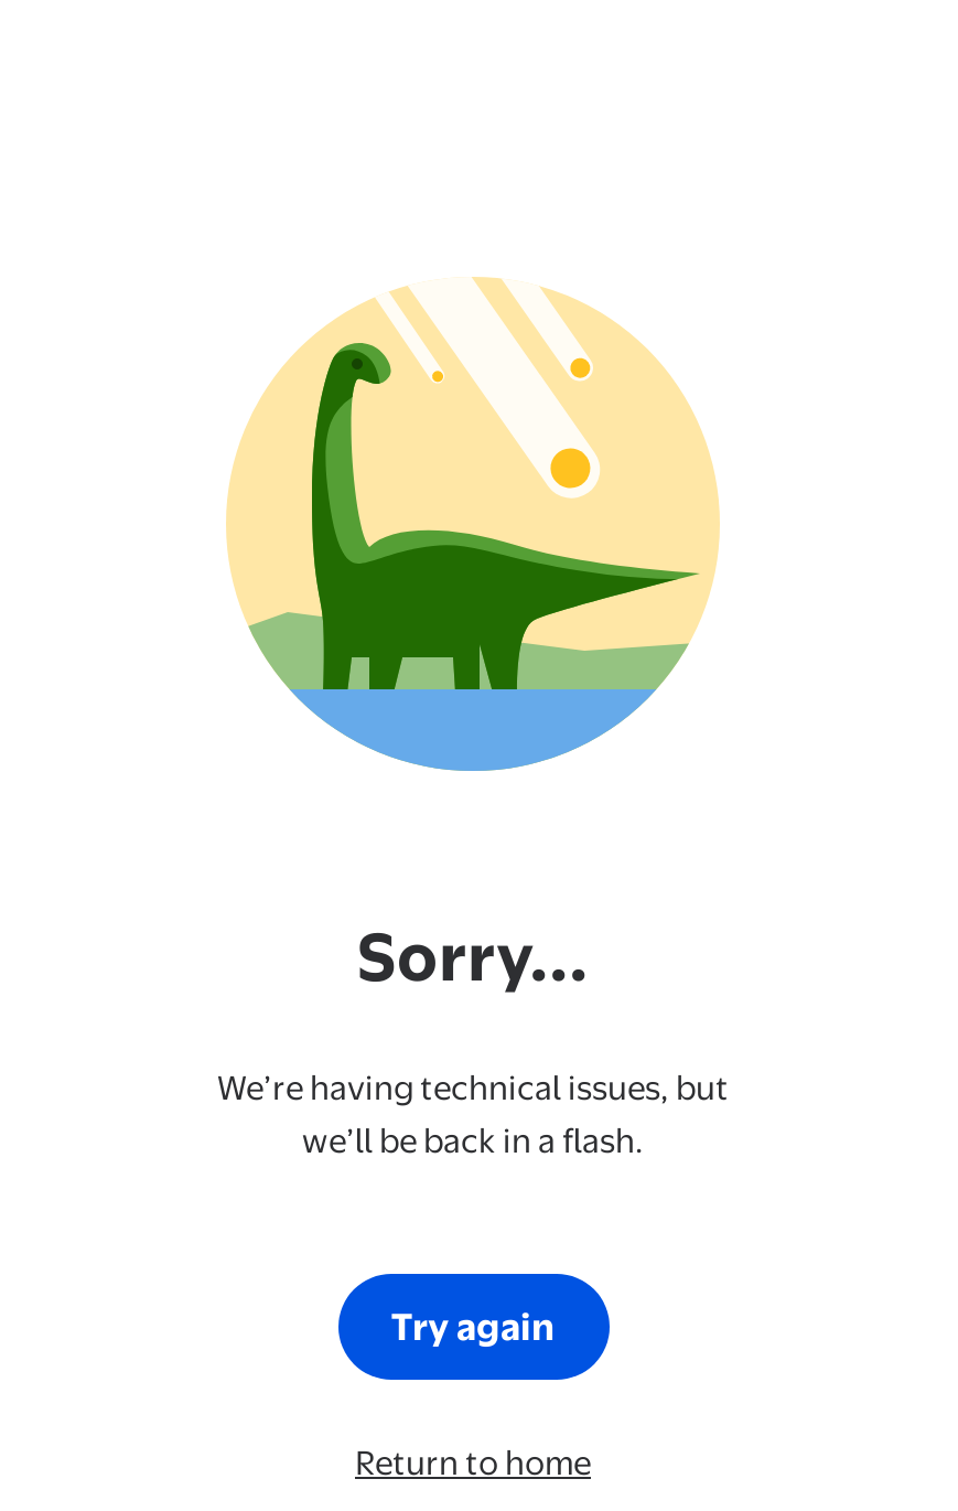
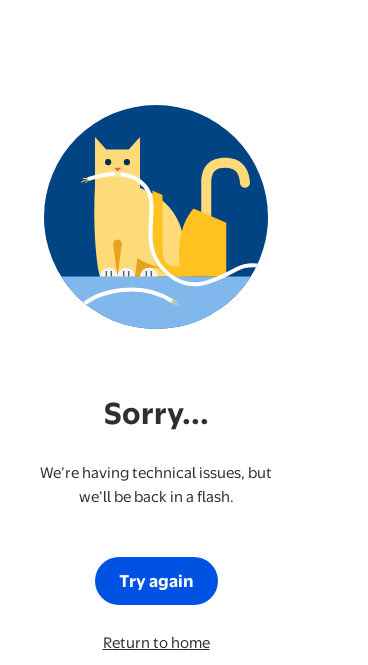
[226,277,720,720] [image] -> [43,104,269,307] [image]

